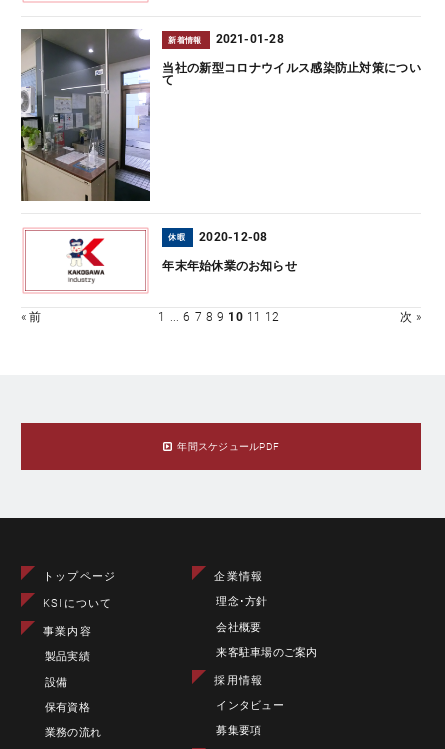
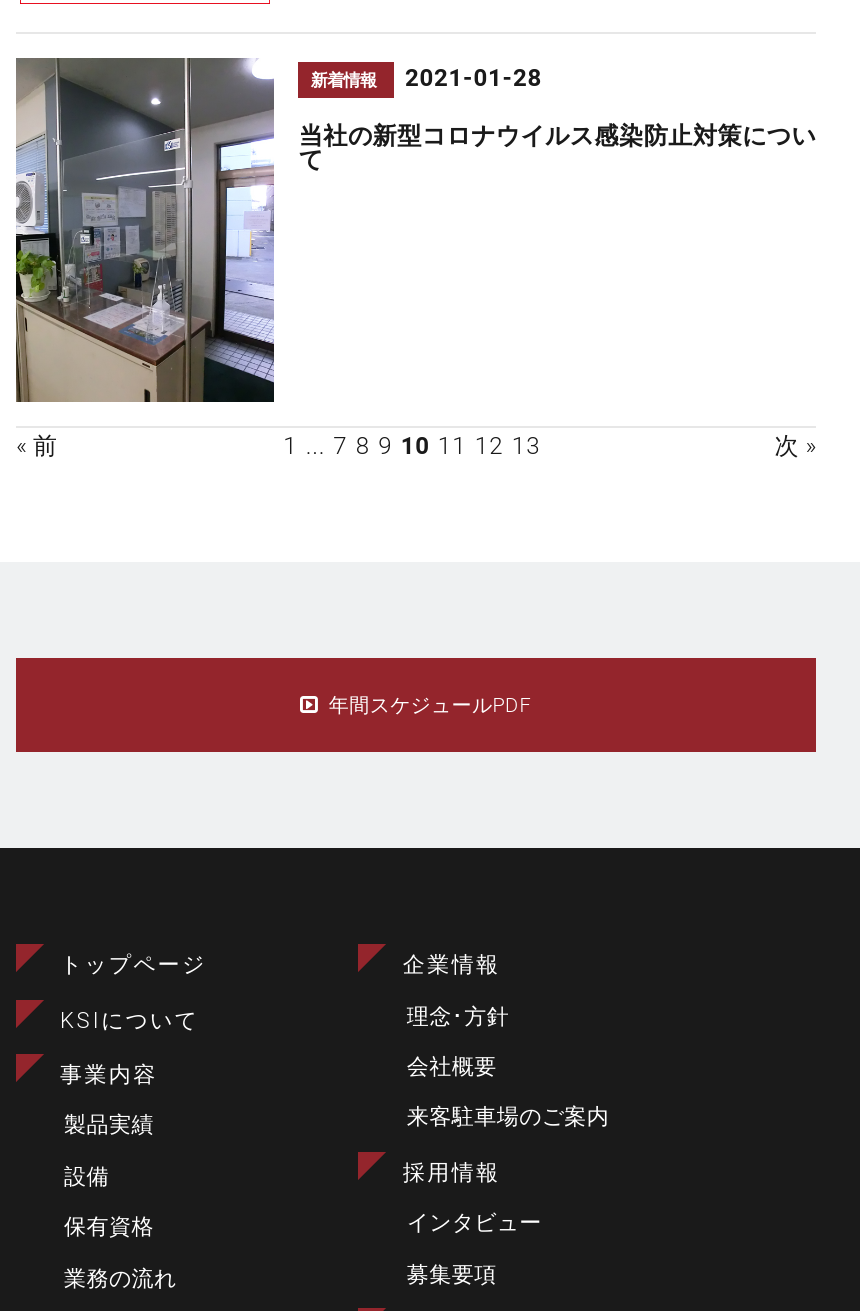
[22,227,297,292] [image] | 休暇 | 2020-12-08 | 年末年始休業のお知らせ -> none
[158,310,280,324] 1 ... 6 7 8 9 10 11 12 -> [283,433,541,461] 1 ... 7 8 9 10 11 12 13

